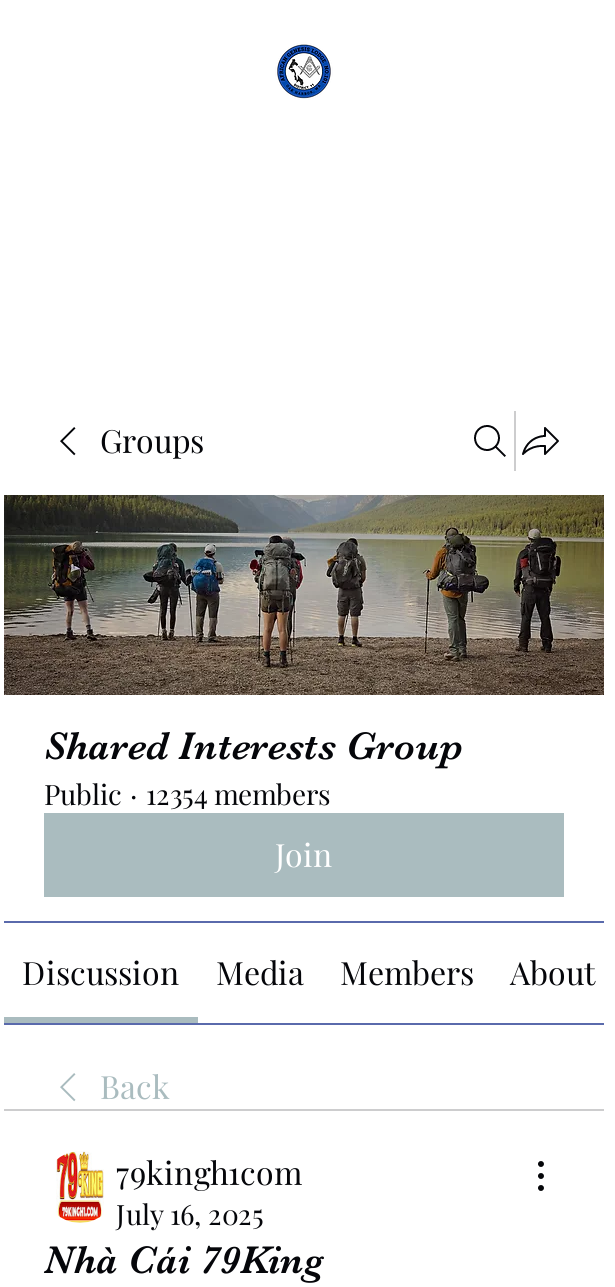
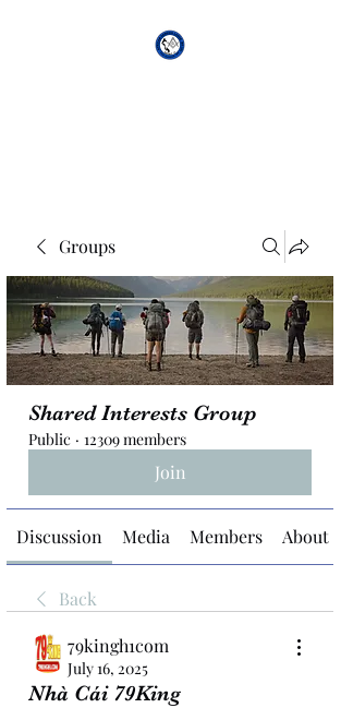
[44,775,330,813] Public · 12354 members -> [28,429,186,449] Public · 12309 members

